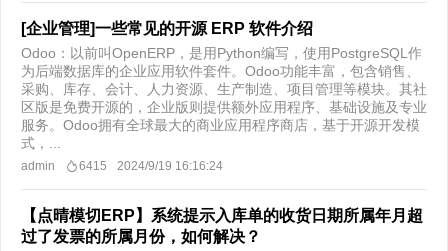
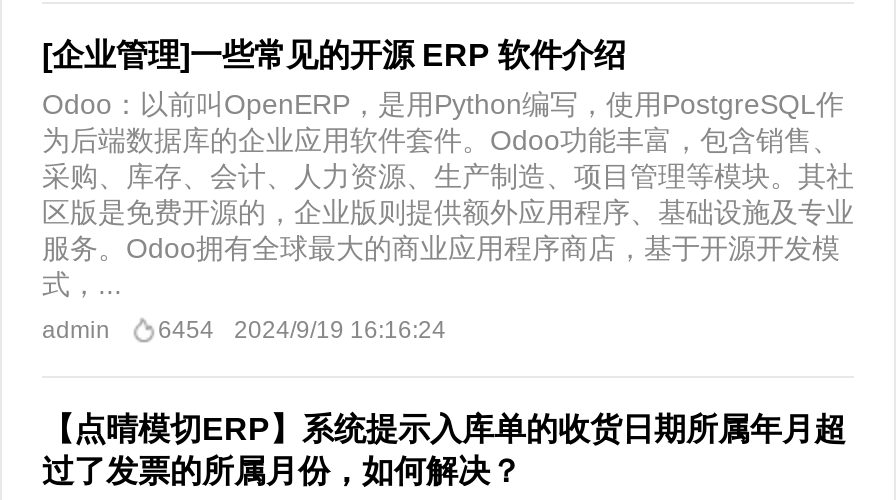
[21,159,223,173] admin 6415 2024/9/19 16:16:24 -> [42,316,446,344] admin 6454 2024/9/19 16:16:24

